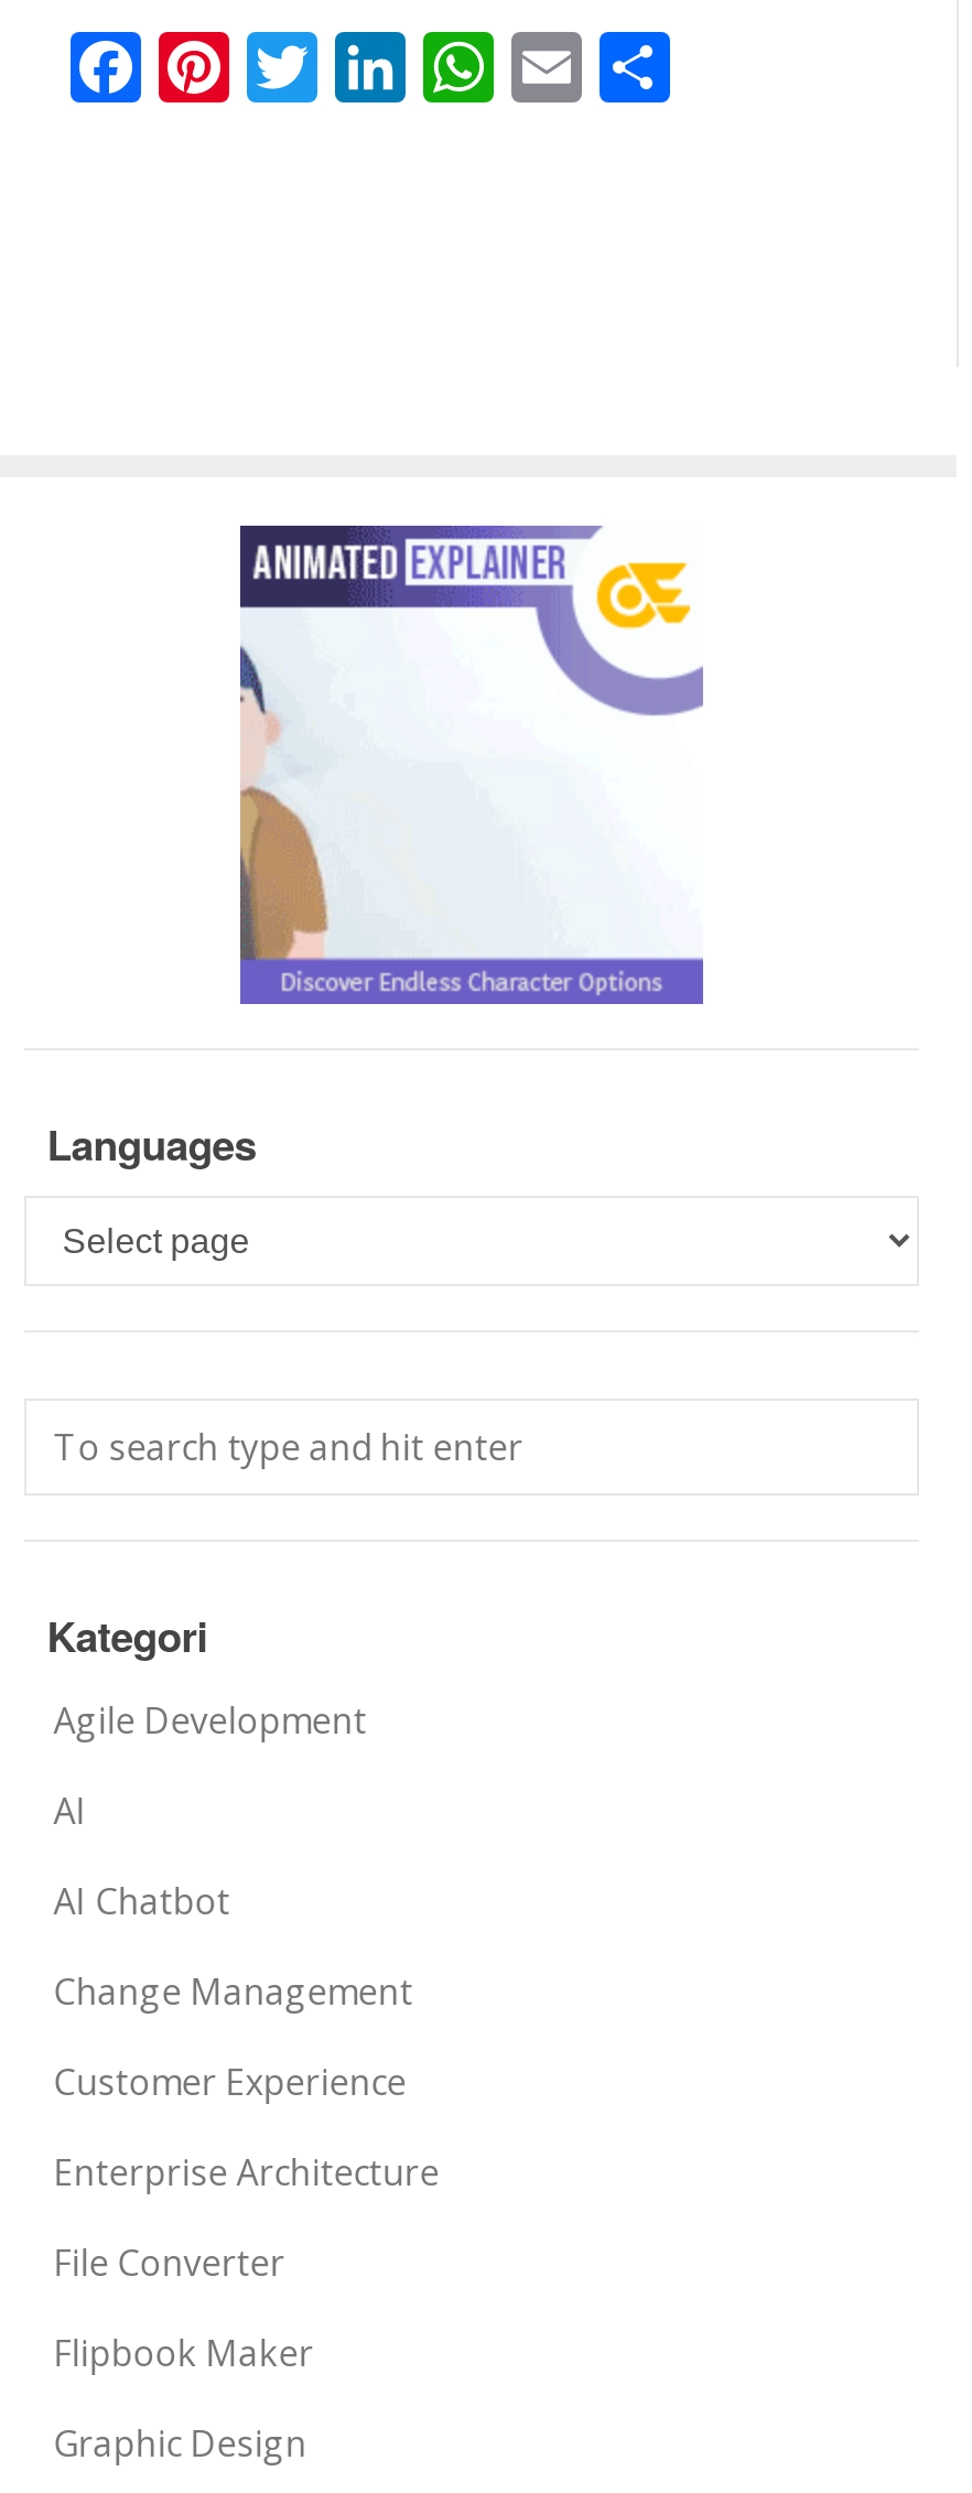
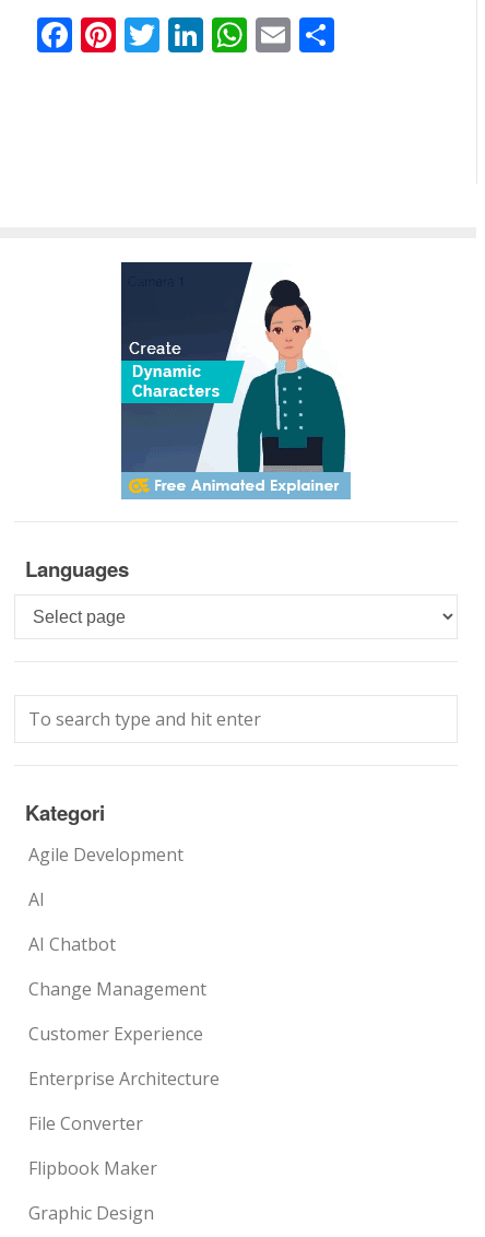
[238,524,705,1006] [image] -> [120,261,351,499] [image]

